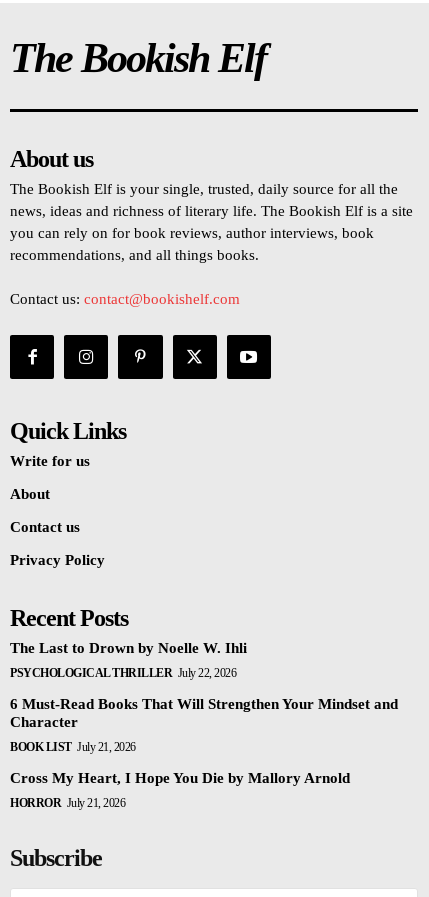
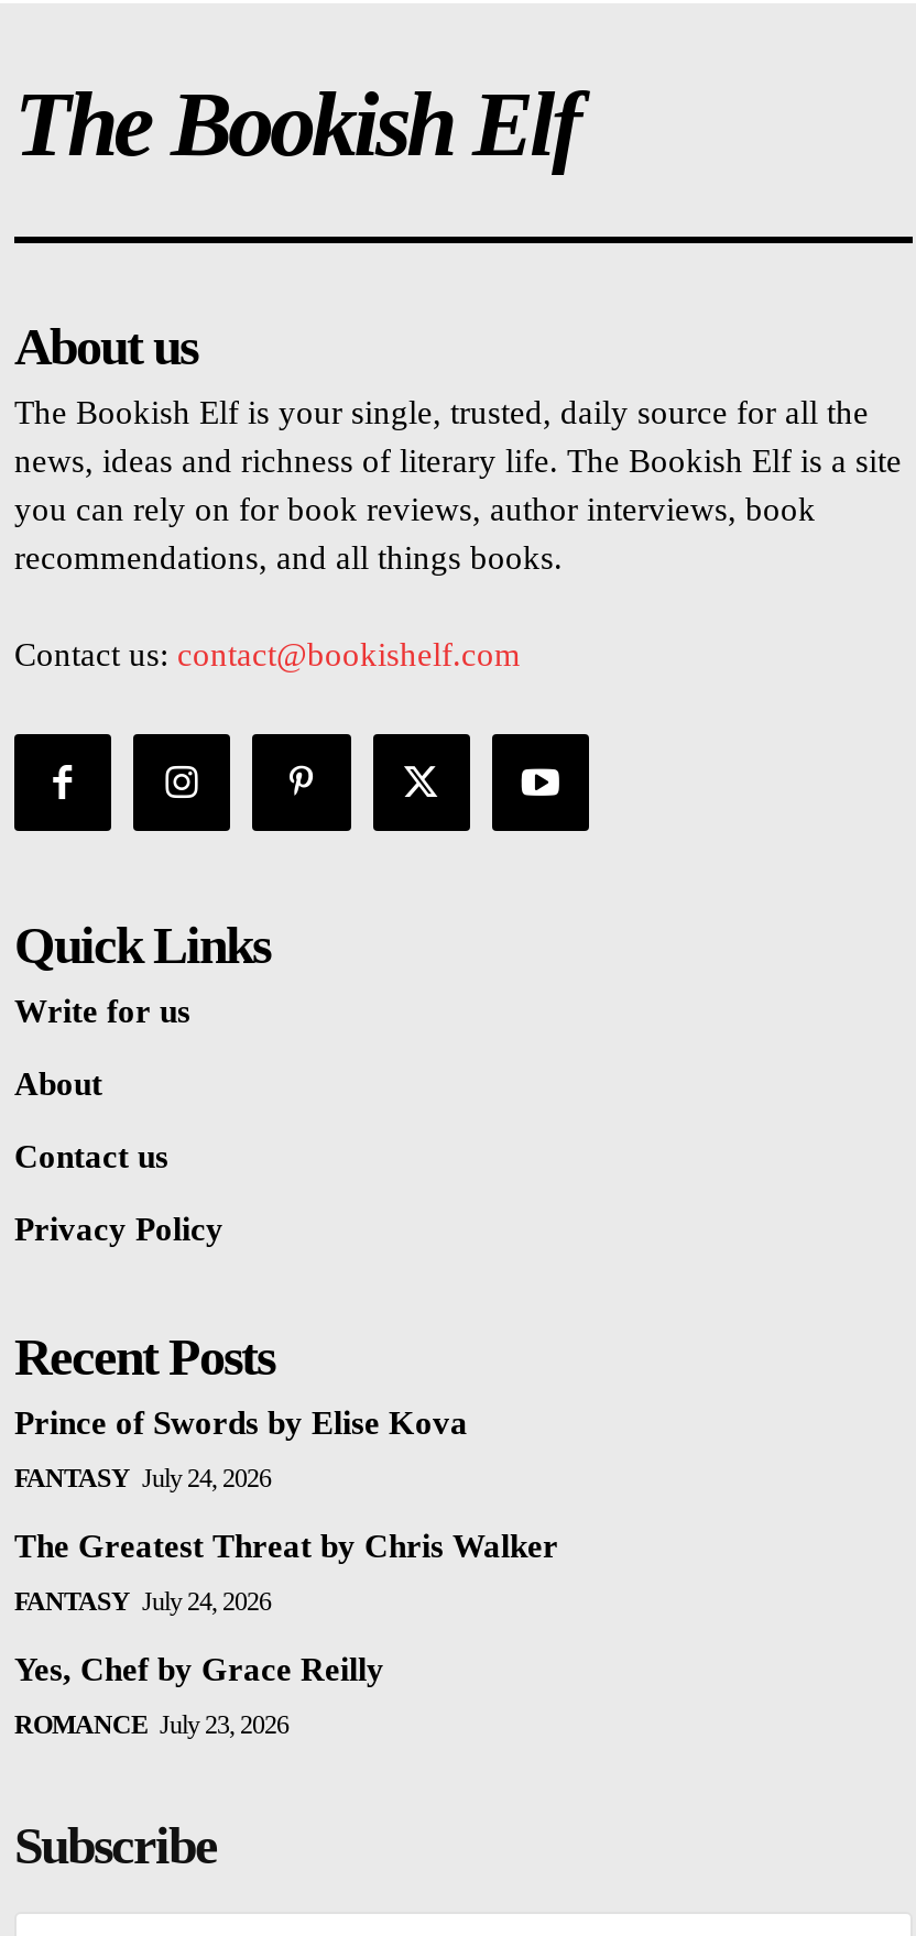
[10,640,247,656] The Last to Drown by Noelle W. Ihli -> [14,1406,468,1442] Prince of Swords by Elise Kova
[10,666,236,680] PSYCHOLOGICAL THRILLER July 22, 2026 -> [14,1464,271,1494] FANTASY July 24, 2026
[10,696,398,730] 6 Must-Read Books That Will Strengthen Your Mindset and | Character -> [14,1530,558,1565] The Greatest Threat by Chris Walker
[10,740,135,754] BOOK LIST July 21, 2026 -> [14,1587,271,1618] FANTASY July 24, 2026
[10,770,350,786] Cross My Heart, I Hope You Die by Mallory Arnold -> [14,1653,384,1688] Yes, Chef by Grace Reilly
[10,796,125,810] HORROR July 21, 2026 -> [14,1710,288,1741] ROMANCE July 23, 2026

